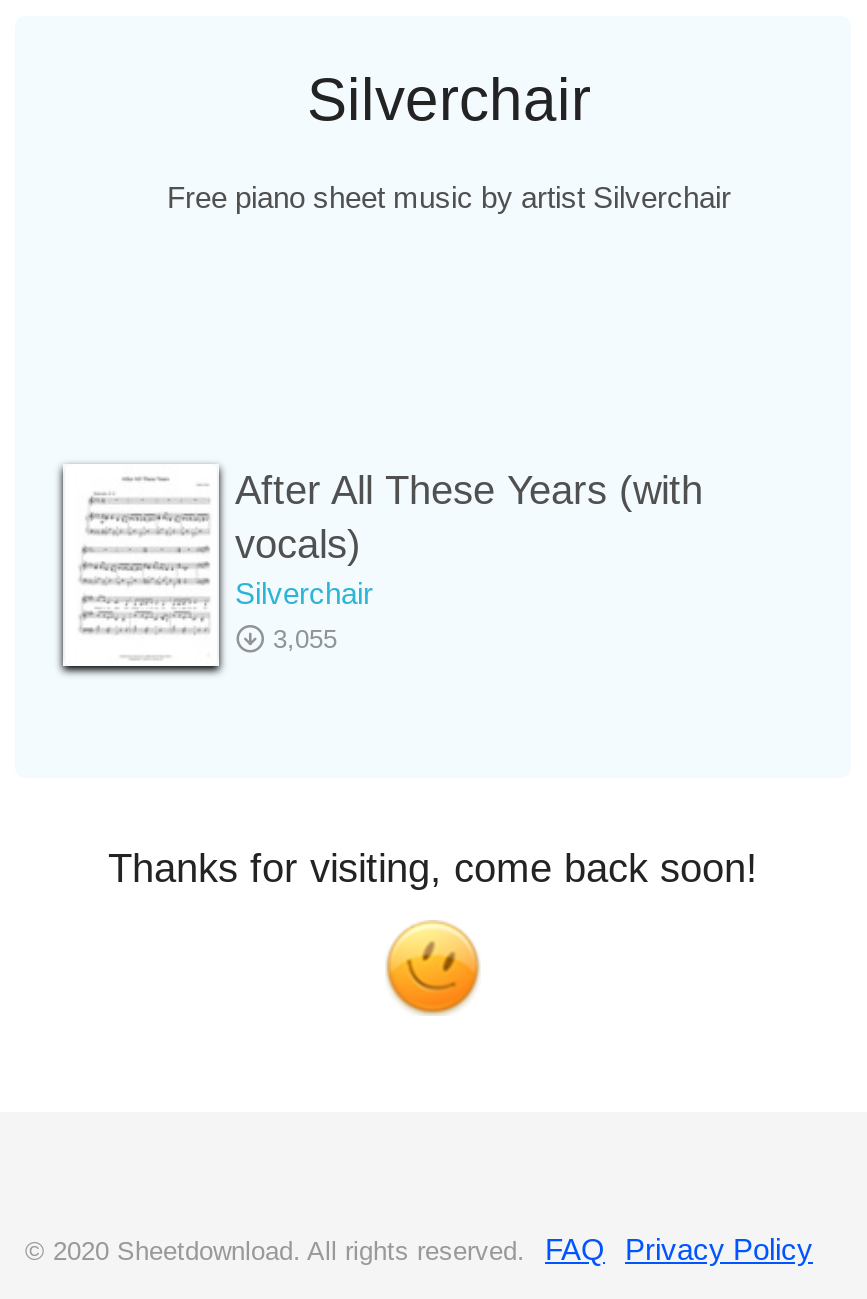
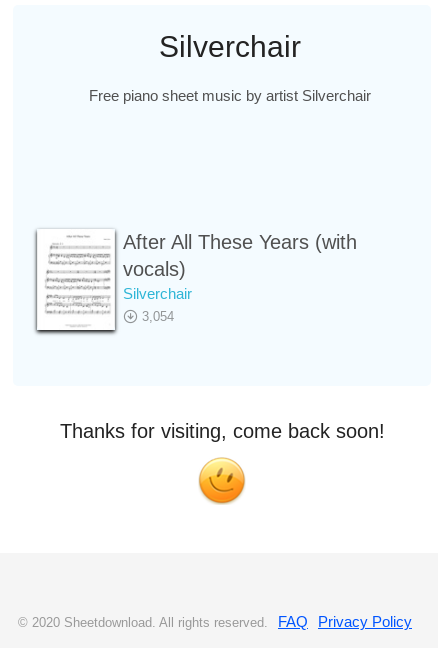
[265,623,337,653] 3,055 -> [138,309,174,324] 3,054

